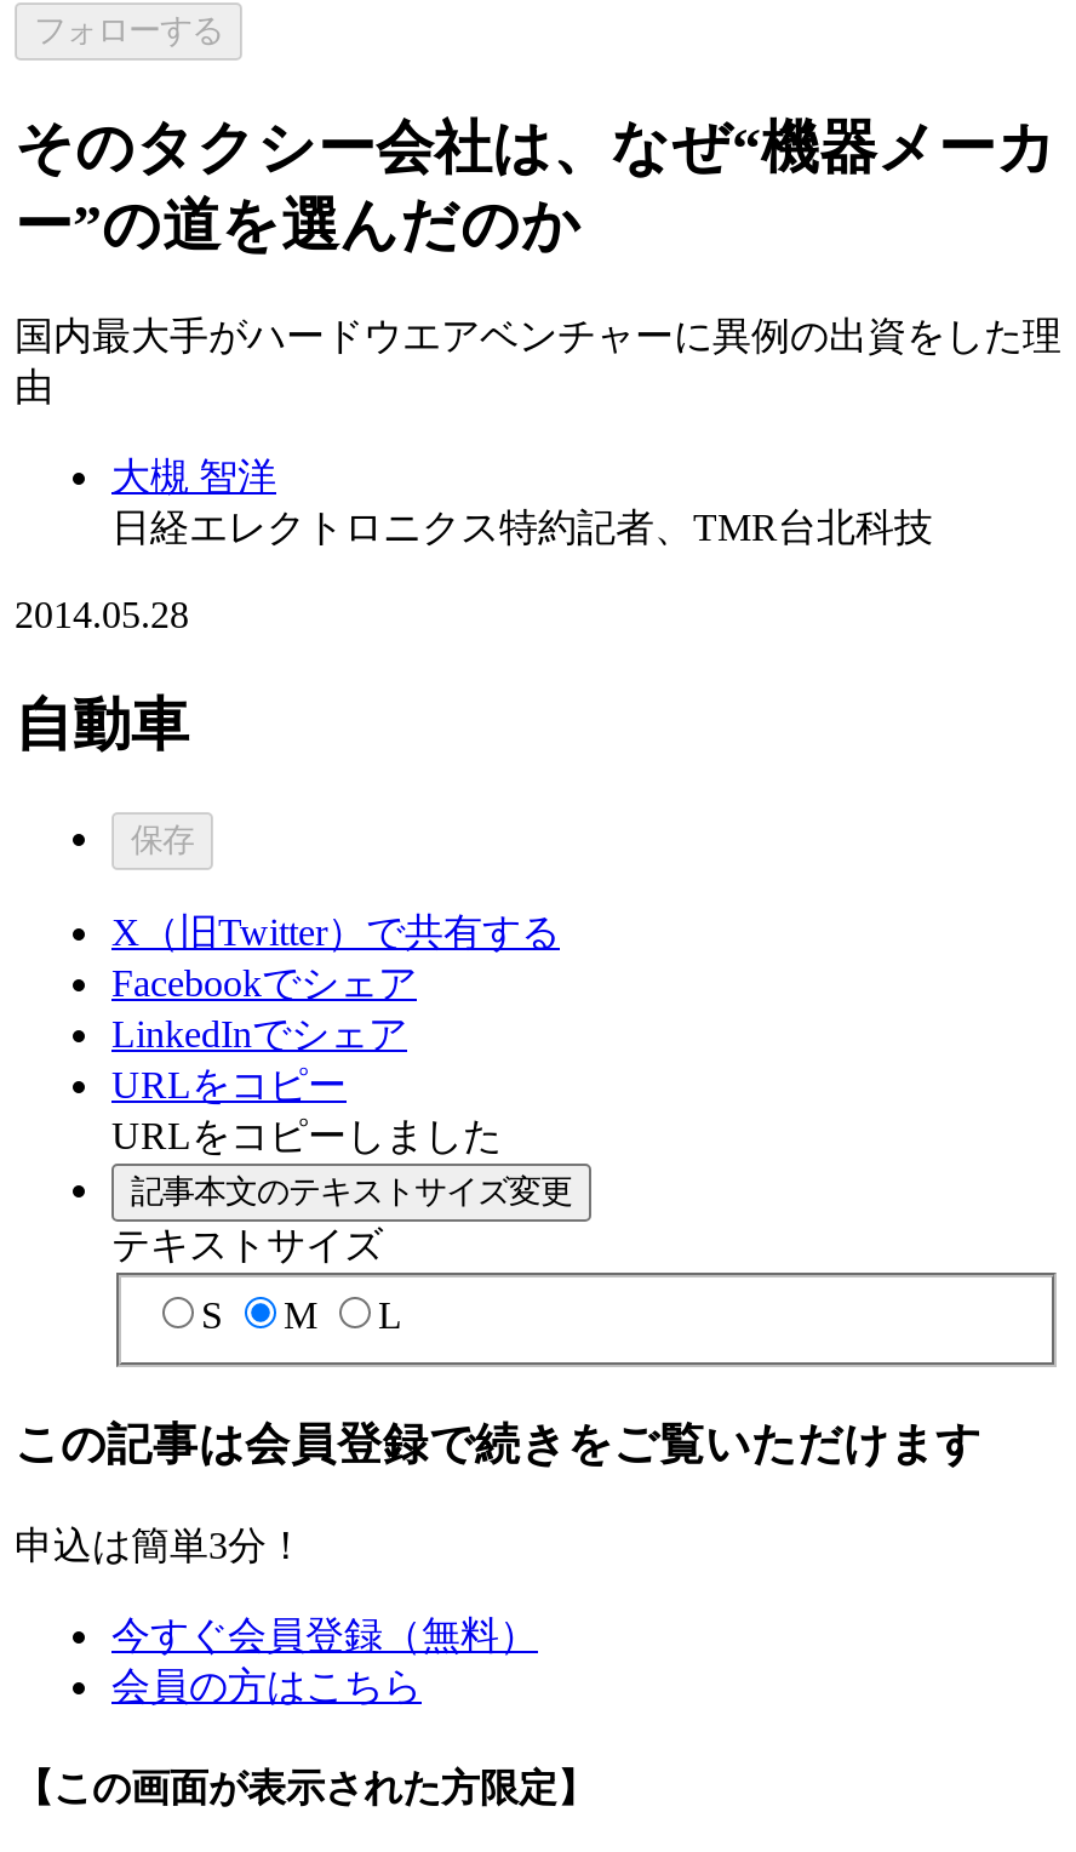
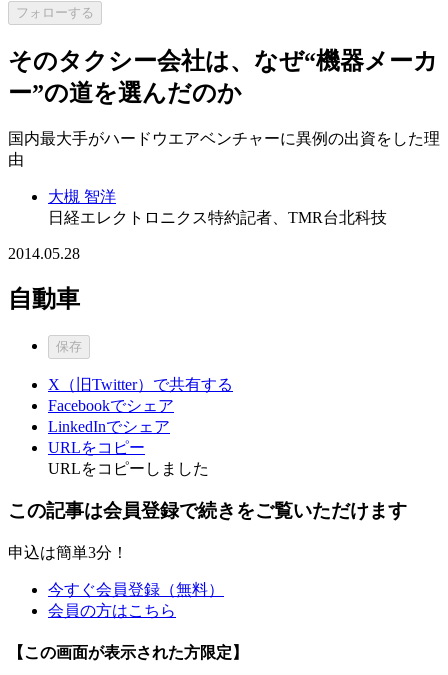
[111,1172,572,1336] 記事本文のテキストサイズ変更 | テキストサイズ | S | M | L -> none

